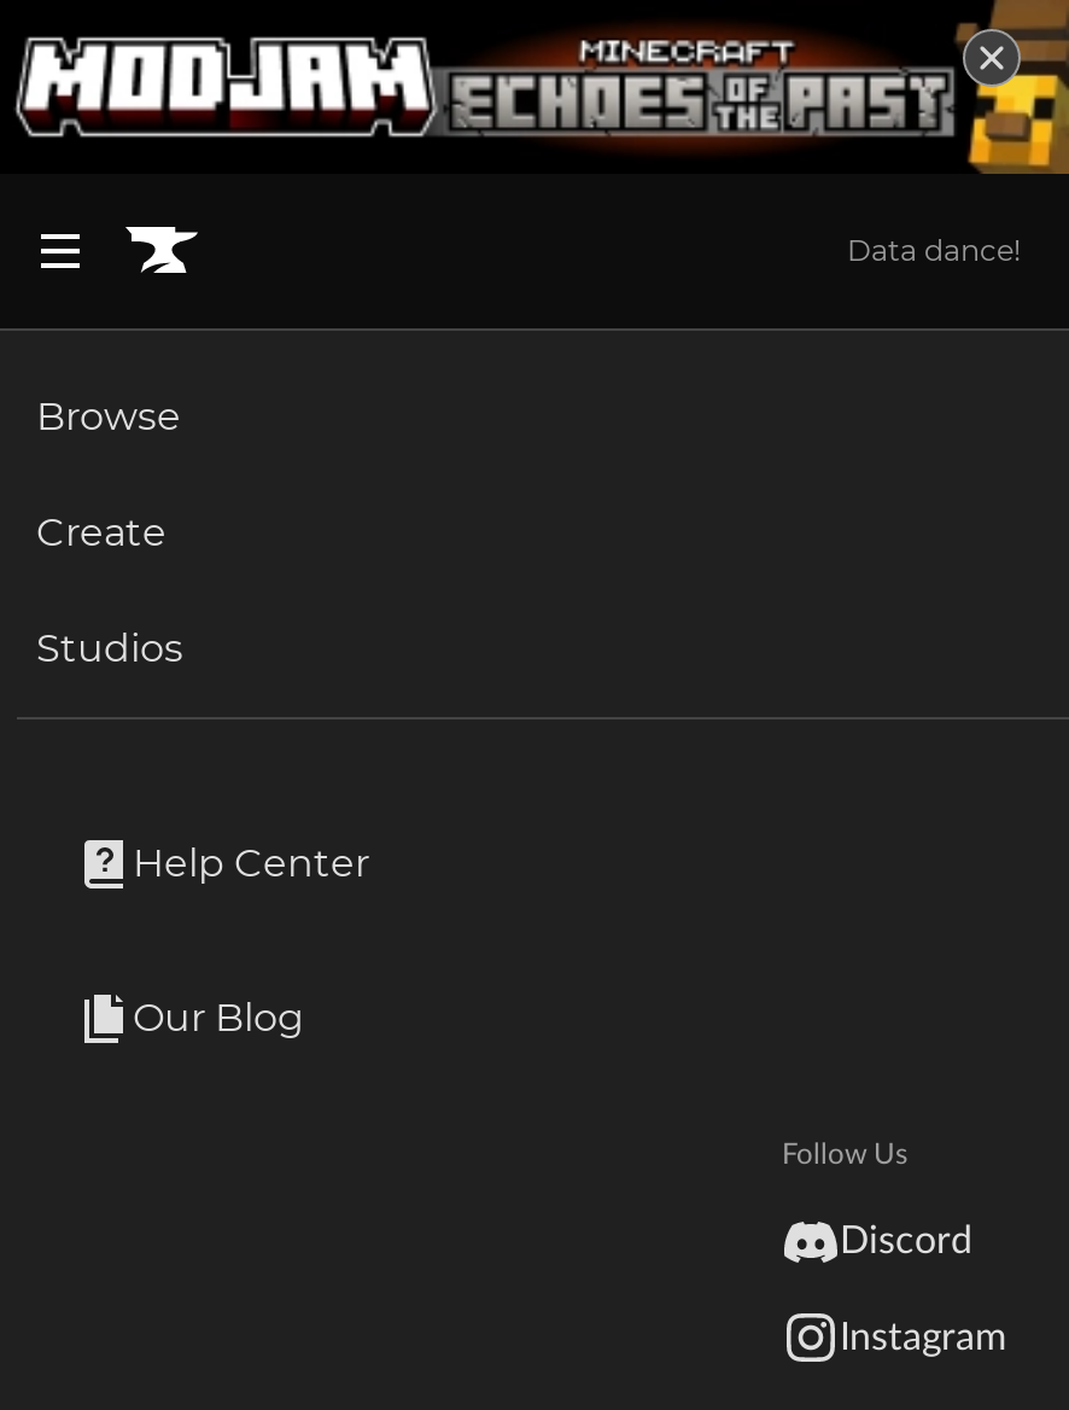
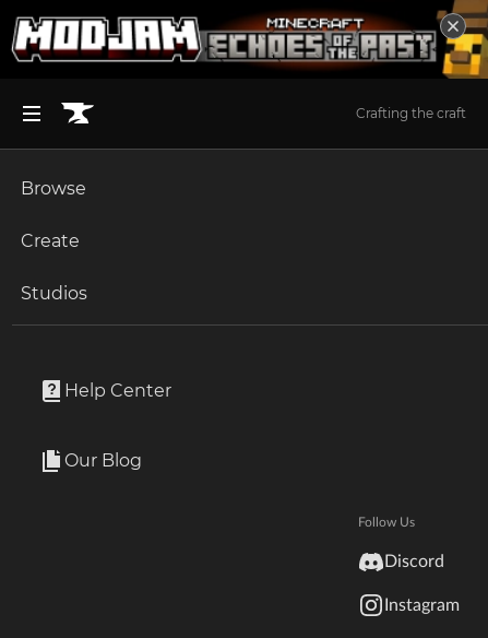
[847,231,1021,267] Data dance! -> [356,105,466,121] Crafting the craft

